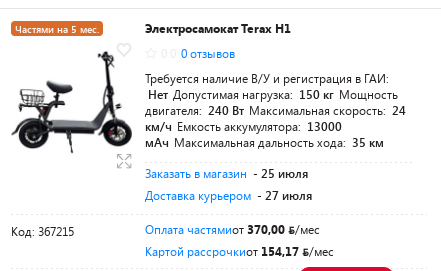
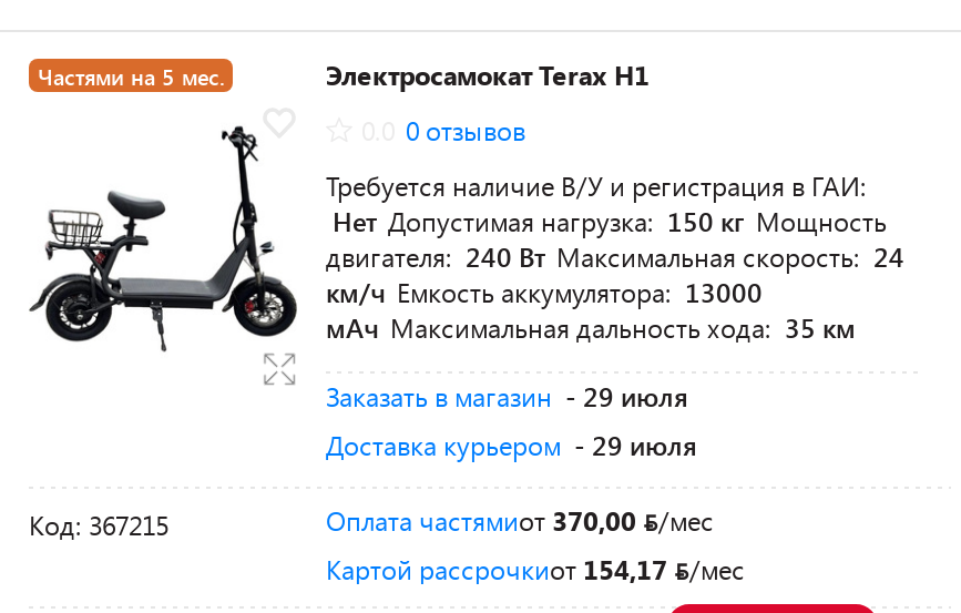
[145,165,308,181] Заказать в магазин - 25 июля -> [326,378,687,413] Заказать в магазин - 29 июля
[145,187,312,203] Доставка курьером - 27 июля -> [326,427,696,462] Доставка курьером - 29 июля

